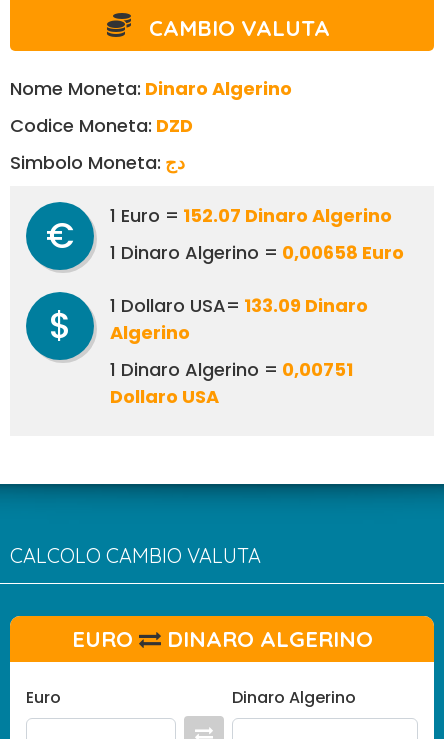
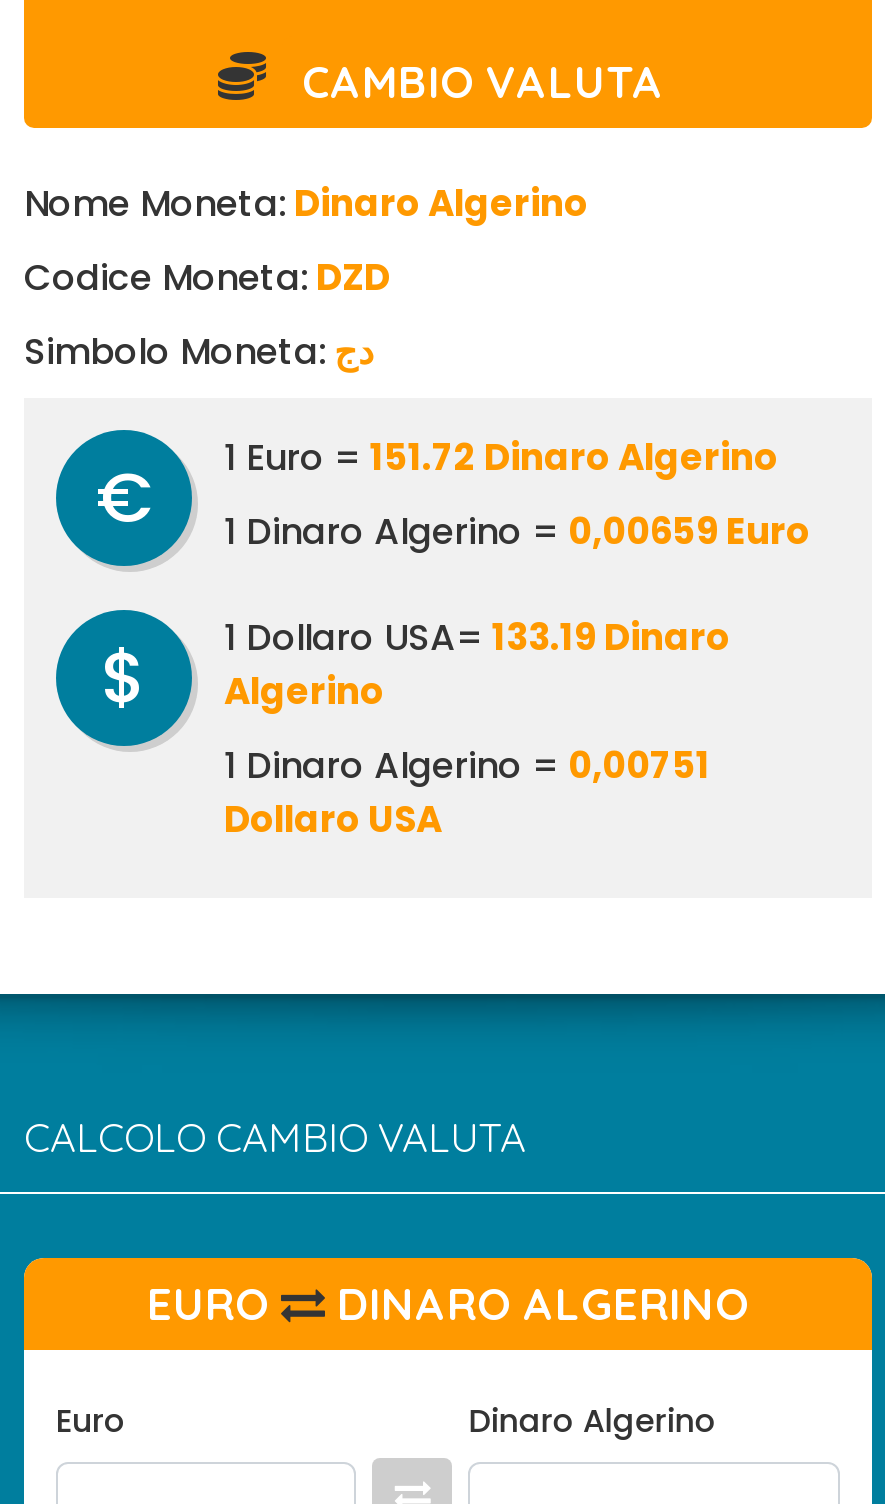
[110,203,392,228] 1 Euro = 152.07 Dinaro Algerino -> [224,432,778,482] 1 Euro = 151.72 Dinaro Algerino
[110,240,404,265] 1 Dinaro Algerino = 0,00658 Euro -> [224,506,810,556] 1 Dinaro Algerino = 0,00659 Euro
[110,293,368,318] 1 Dollaro USA= 133.09 Dinaro -> [224,612,730,662] 1 Dollaro USA= 133.19 Dinaro

